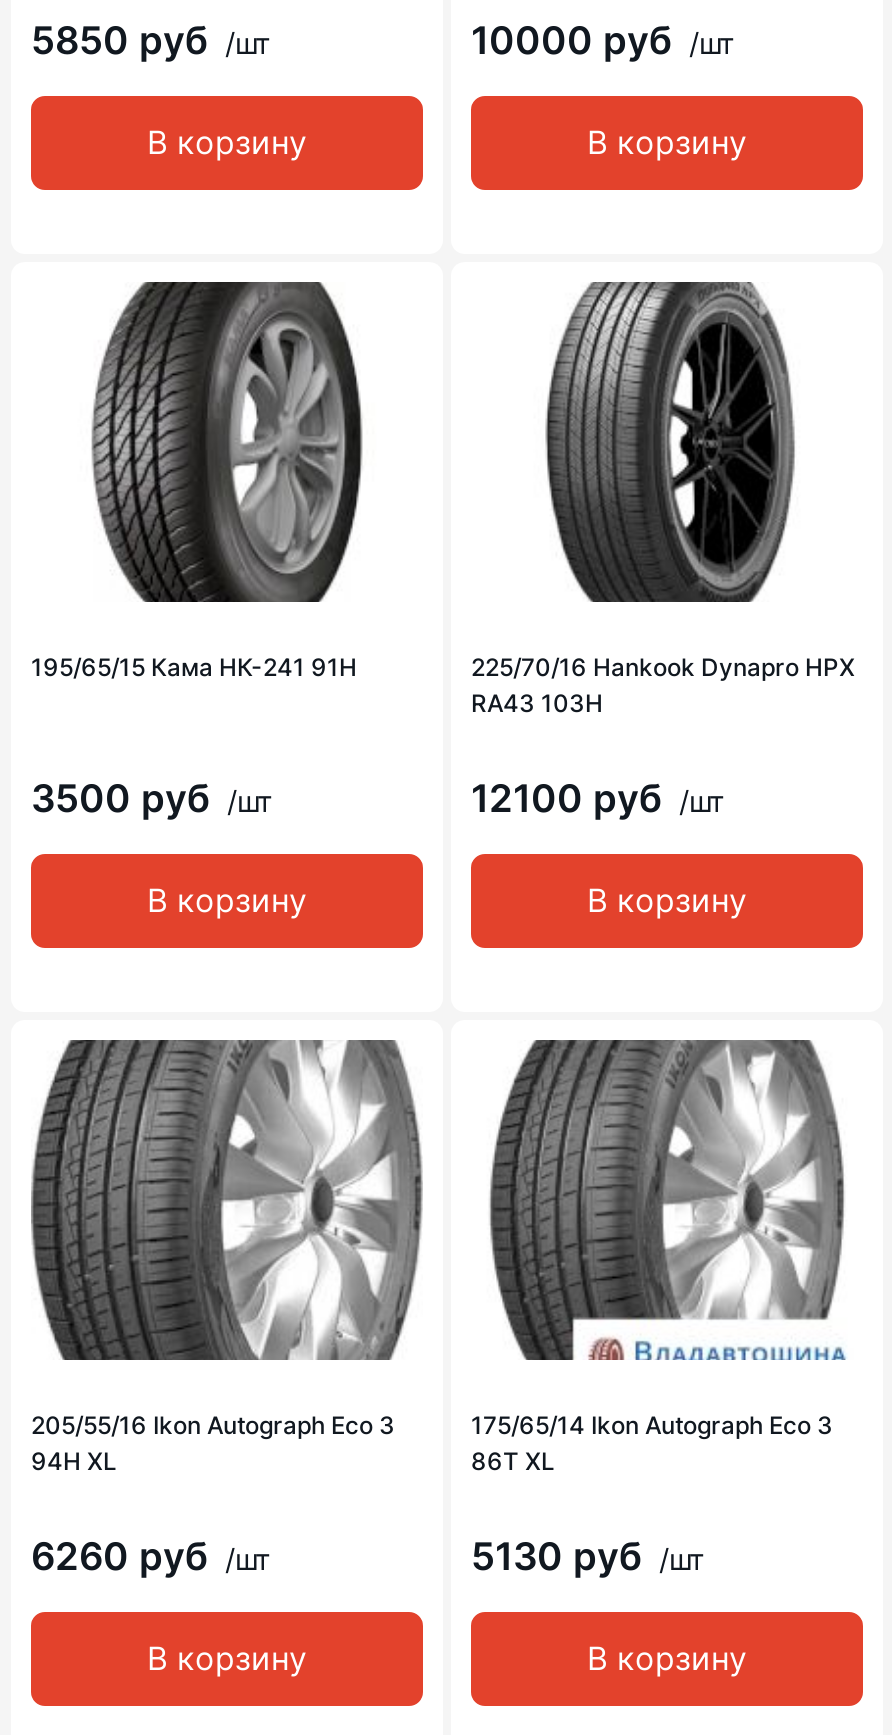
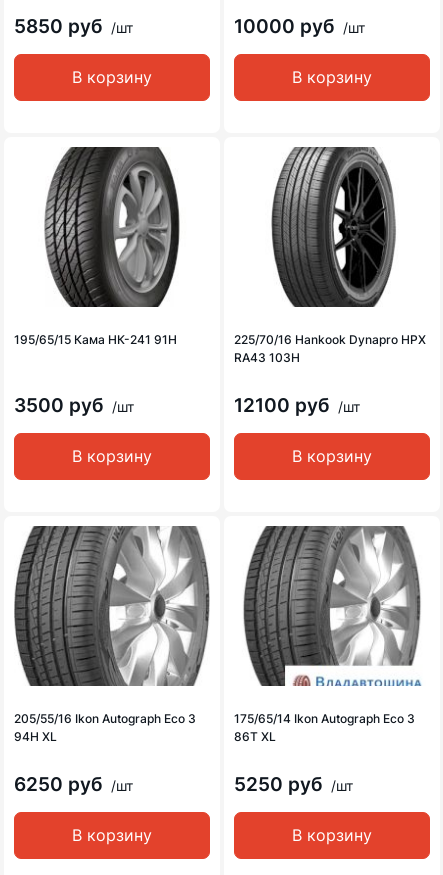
[31,1534,269,1580] 6260 руб /шт -> [14,773,133,796] 6250 руб /шт
[471,1534,703,1580] 5130 руб /шт -> [234,773,353,796] 5250 руб /шт

